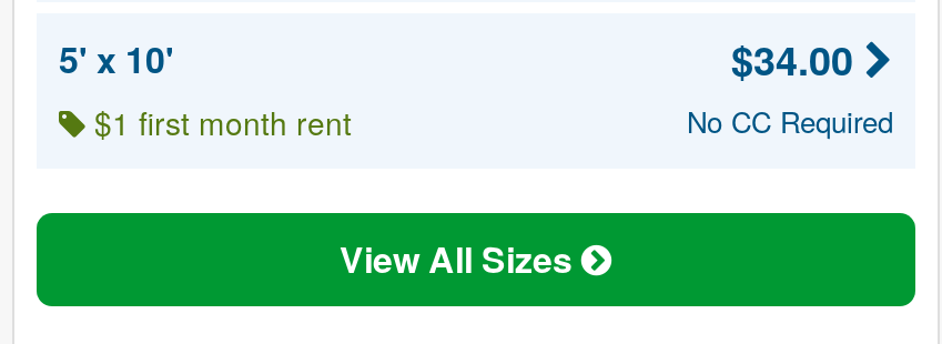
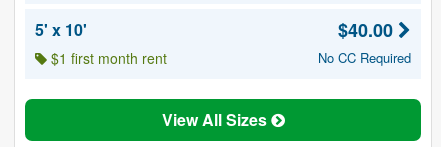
[731,31,864,89] $34.00 -> [338,17,398,43] $40.00

